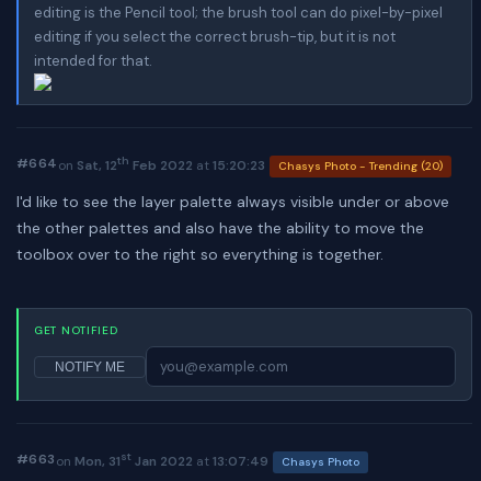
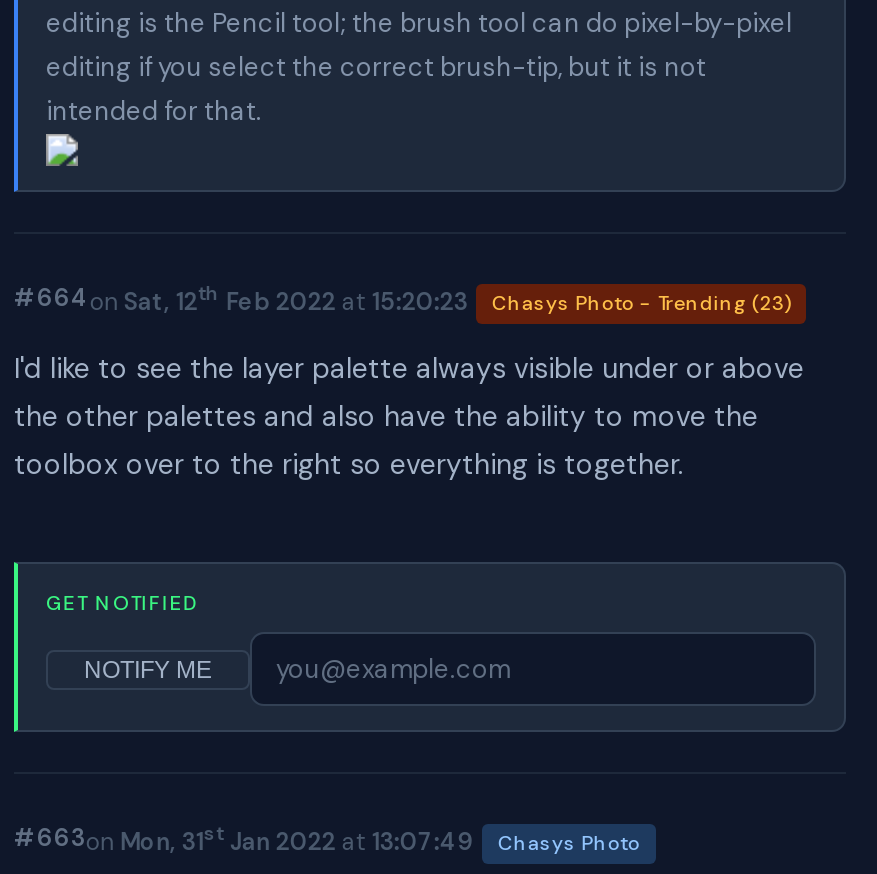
[278,159,443,173] Chasys Photo - Trending (20) -> [492,290,790,316] Chasys Photo - Trending (23)

